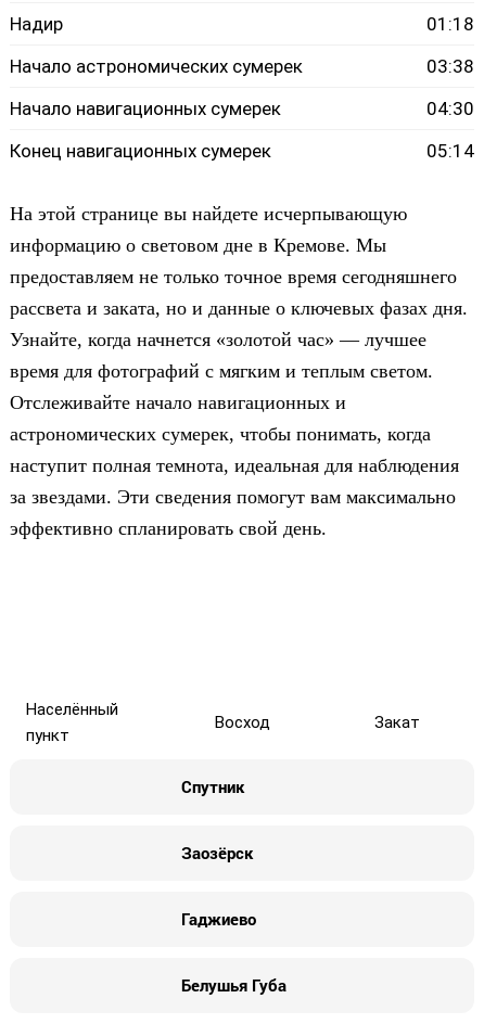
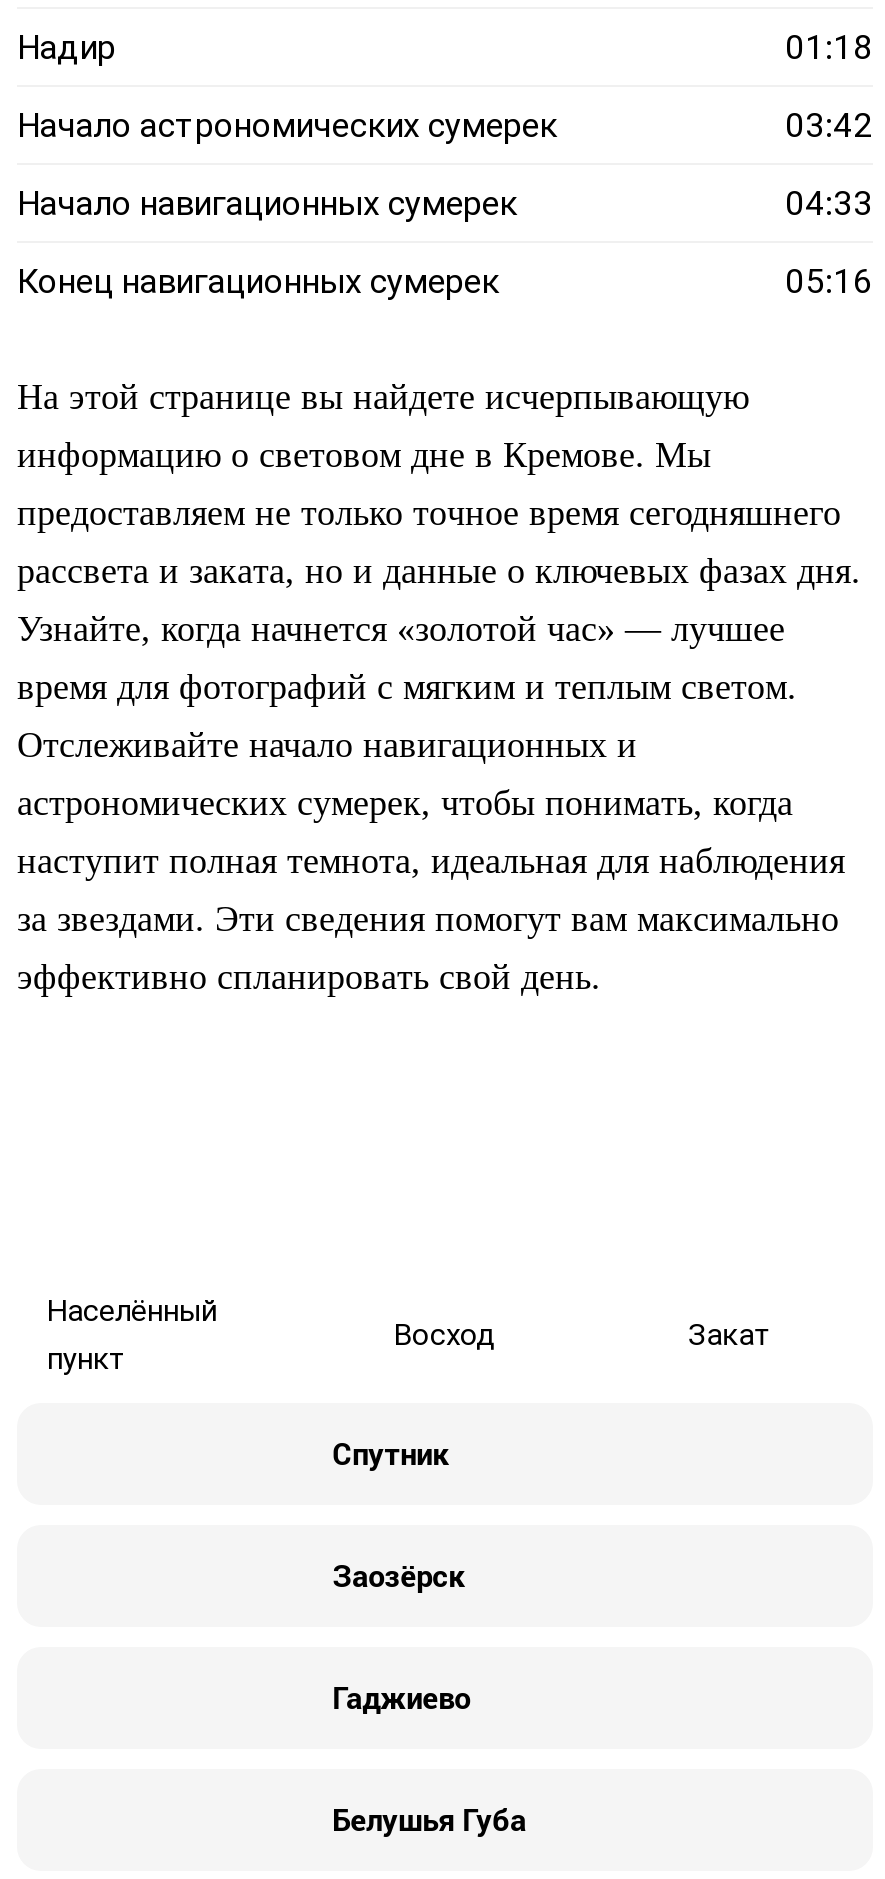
[426,55,474,77] 03:38 -> [785,105,873,145] 03:42
[426,98,474,119] 04:30 -> [785,183,873,223] 04:33
[426,140,474,162] 05:14 -> [785,261,873,301] 05:16

